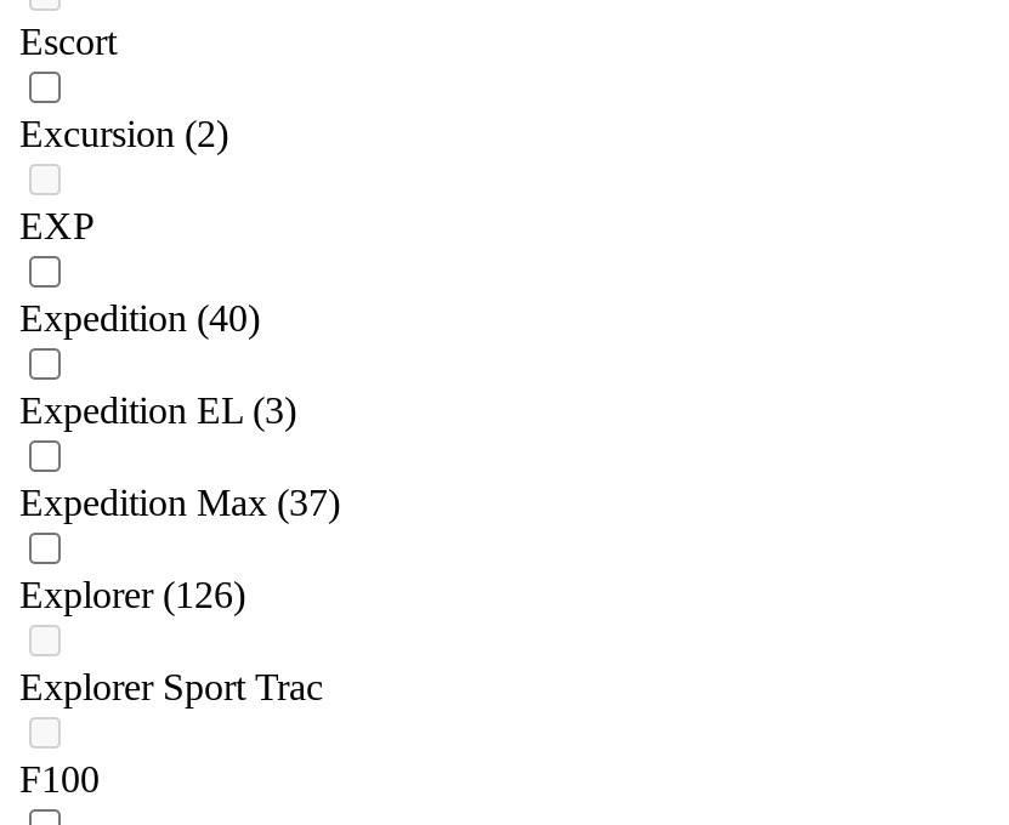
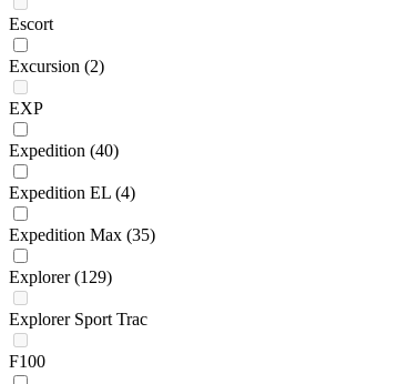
[19,390,296,432] Expedition EL (3) -> [9,184,135,202] Expedition EL (4)
[19,483,340,524] Expedition Max (37) -> [9,226,155,245] Expedition Max (35)
[19,575,245,616] Explorer (126) -> [9,268,112,287] Explorer (129)

